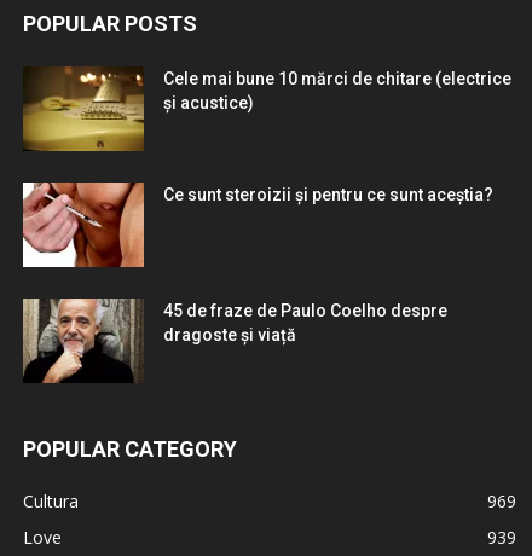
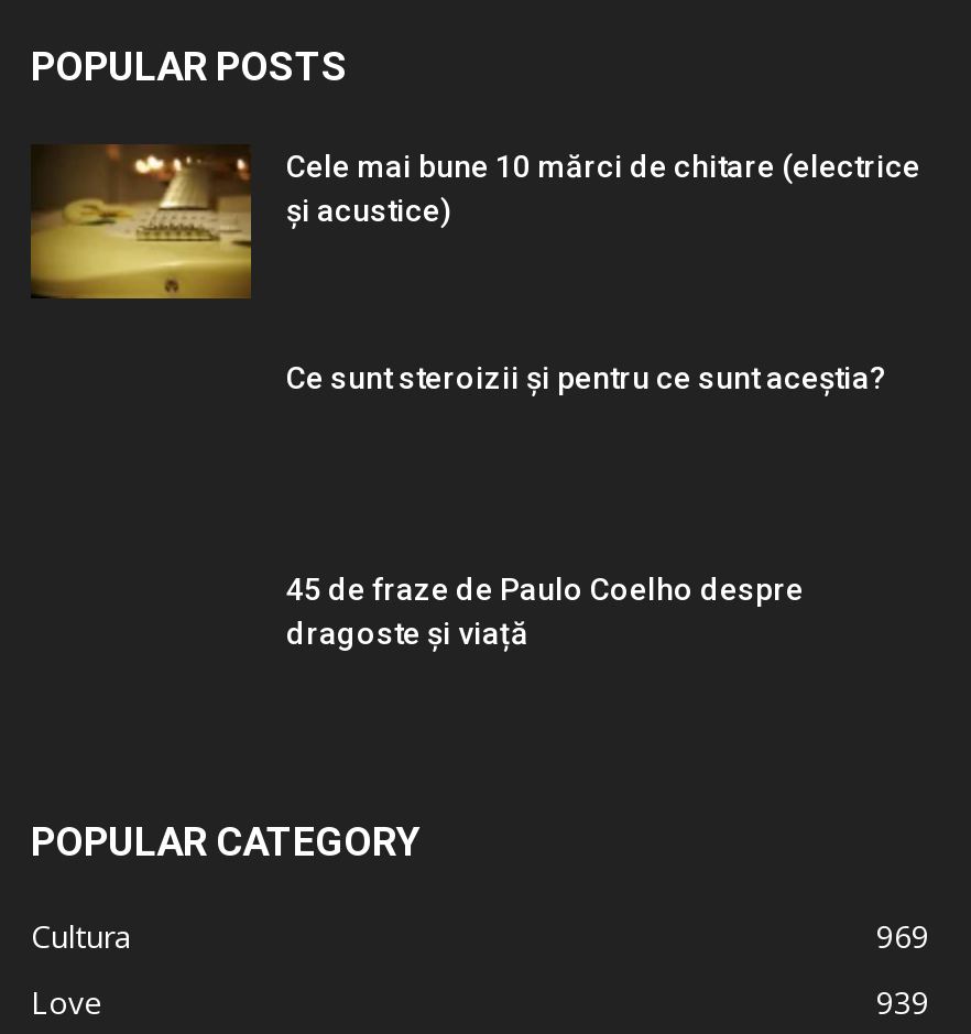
[22,181,145,268] [image] -> none
[22,297,144,384] [image] -> none

